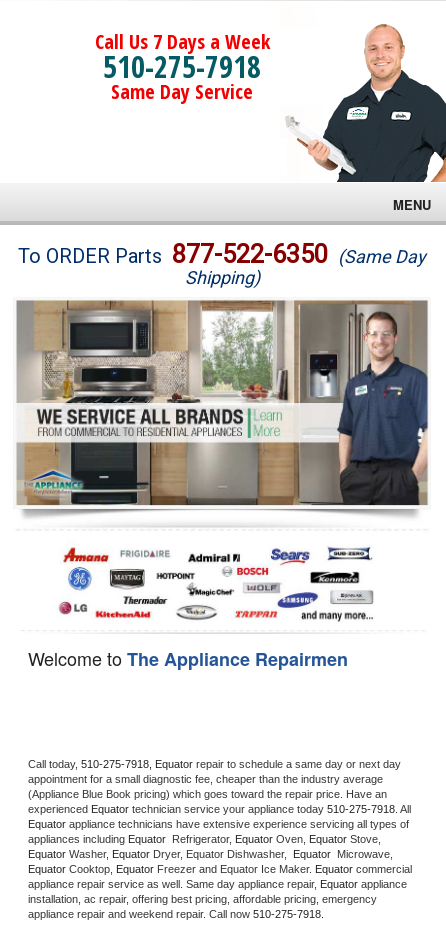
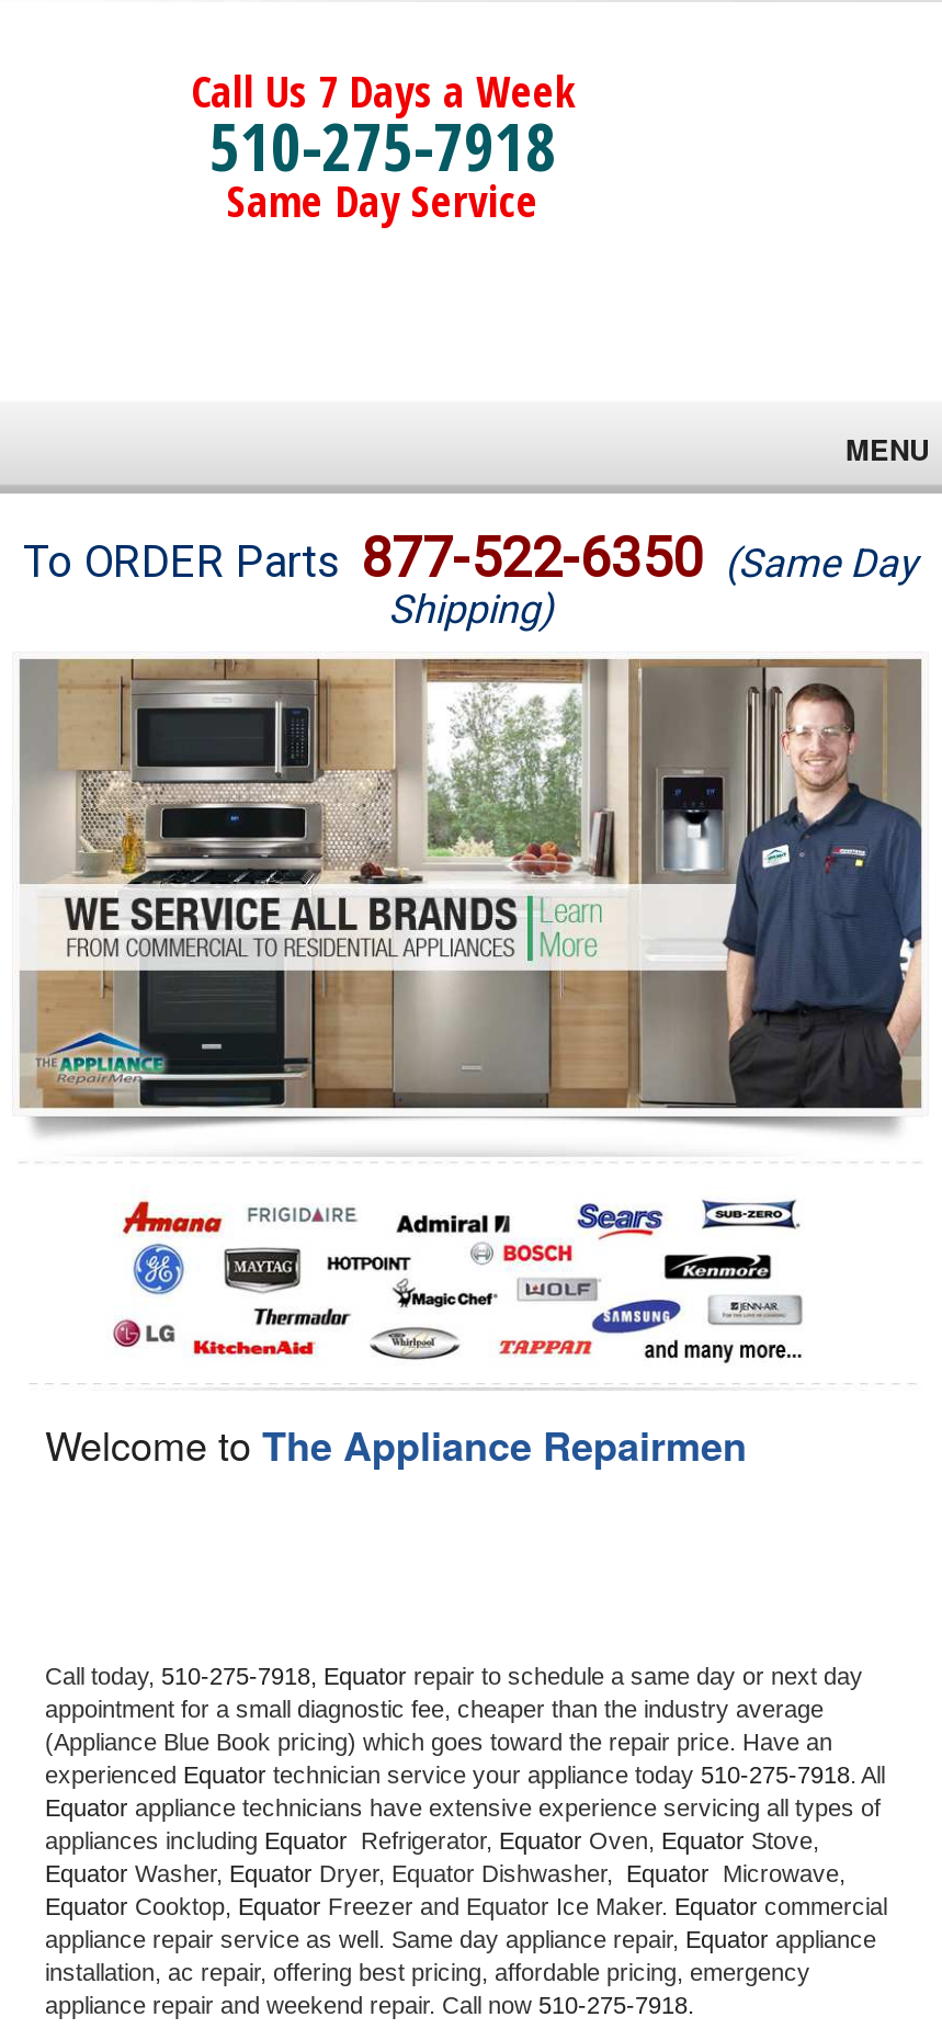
[286,23,443,183] [image] -> none

